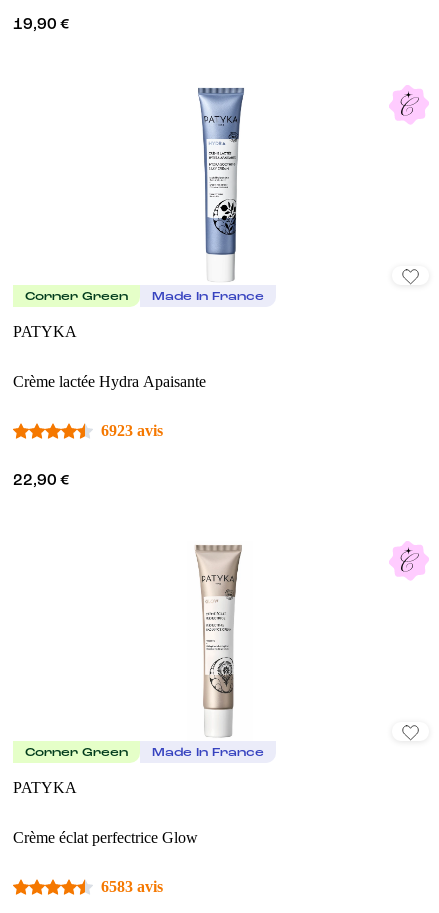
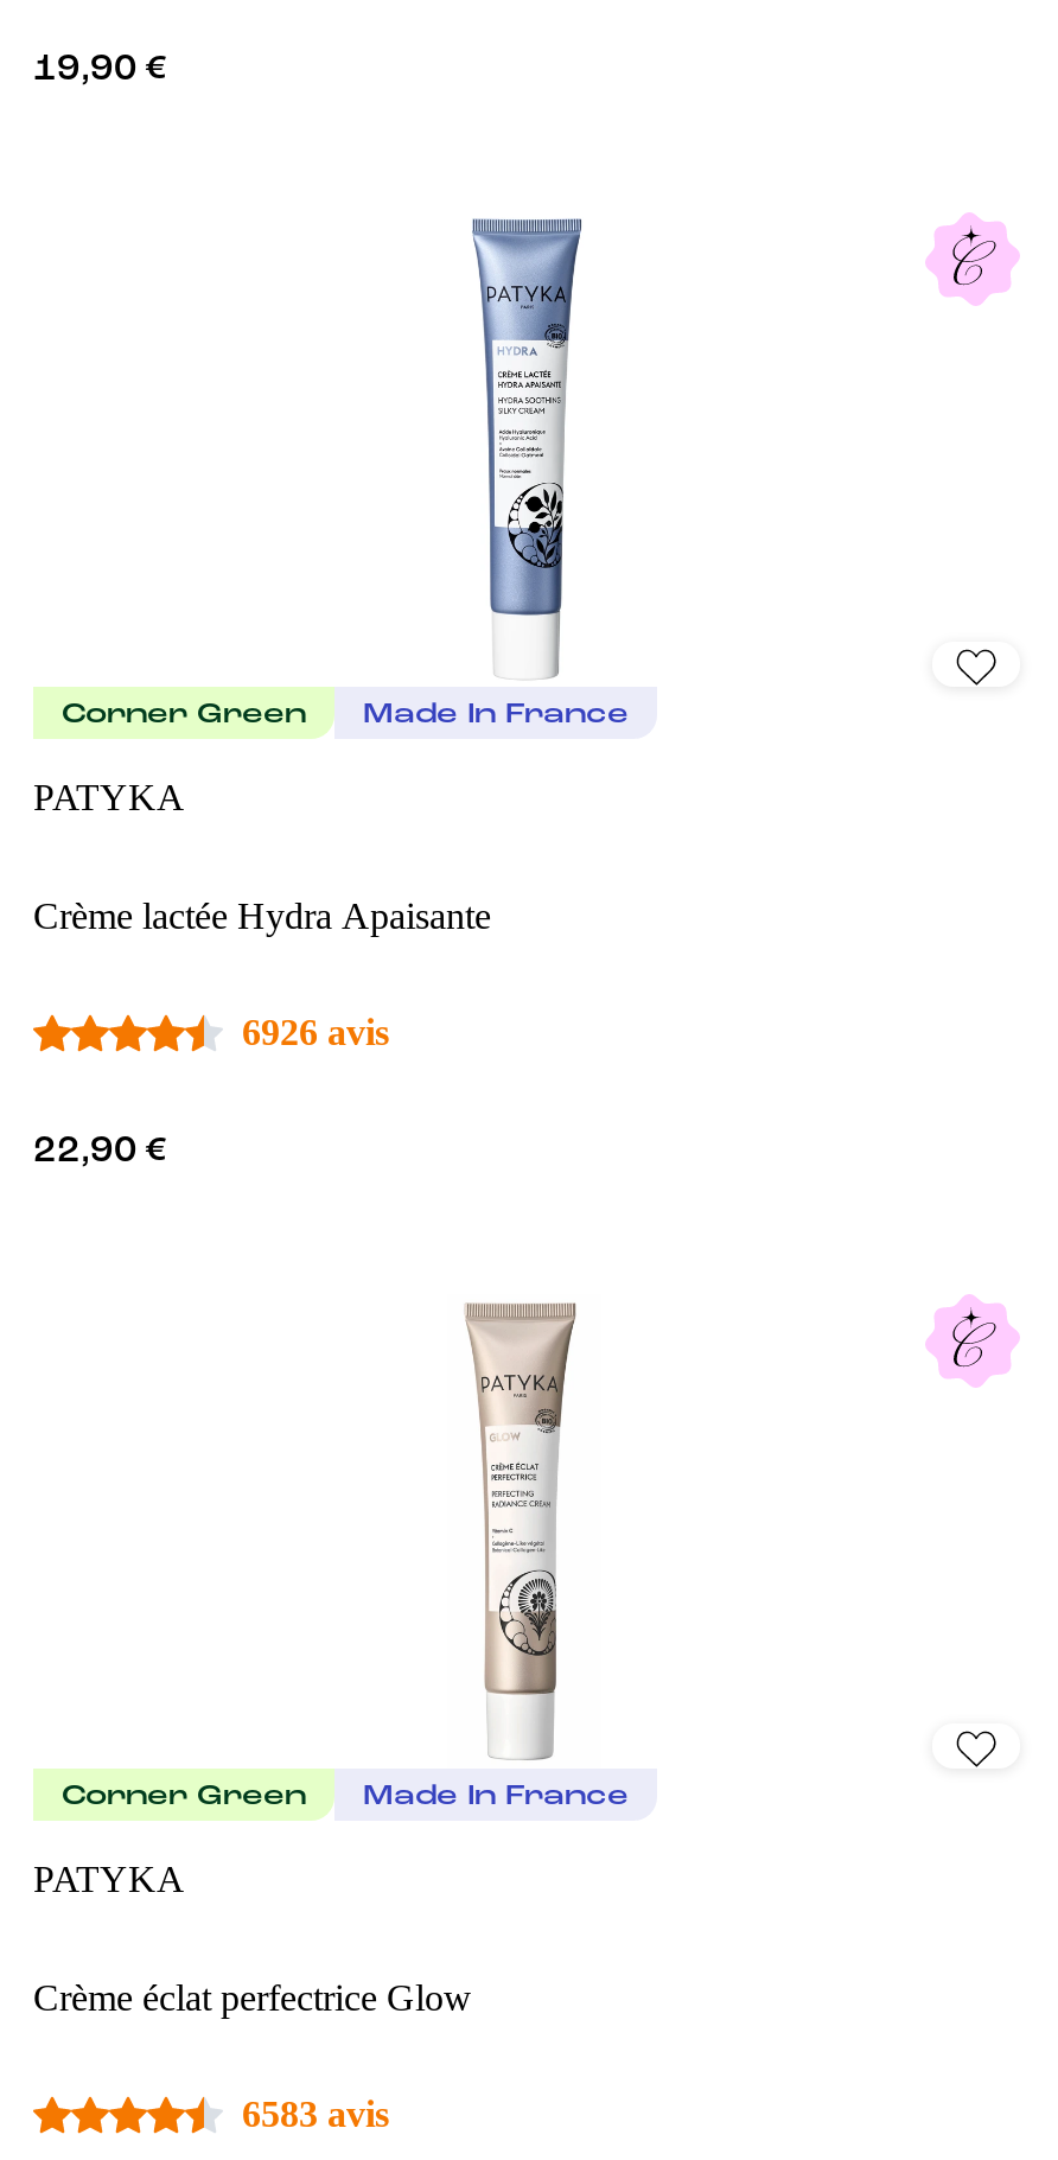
[101,422,163,439] 6923 avis -> [242,1012,389,1053] 6926 avis

